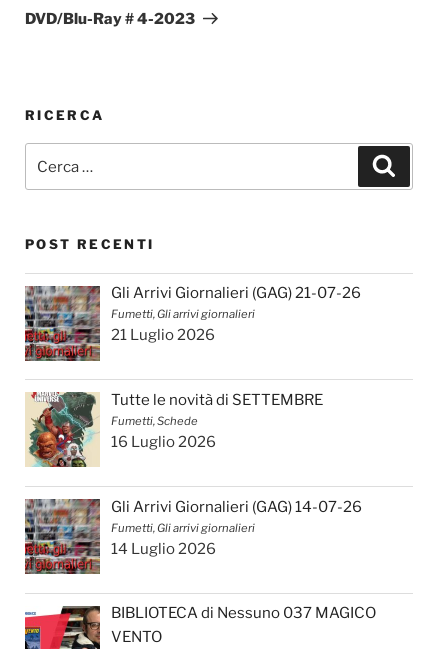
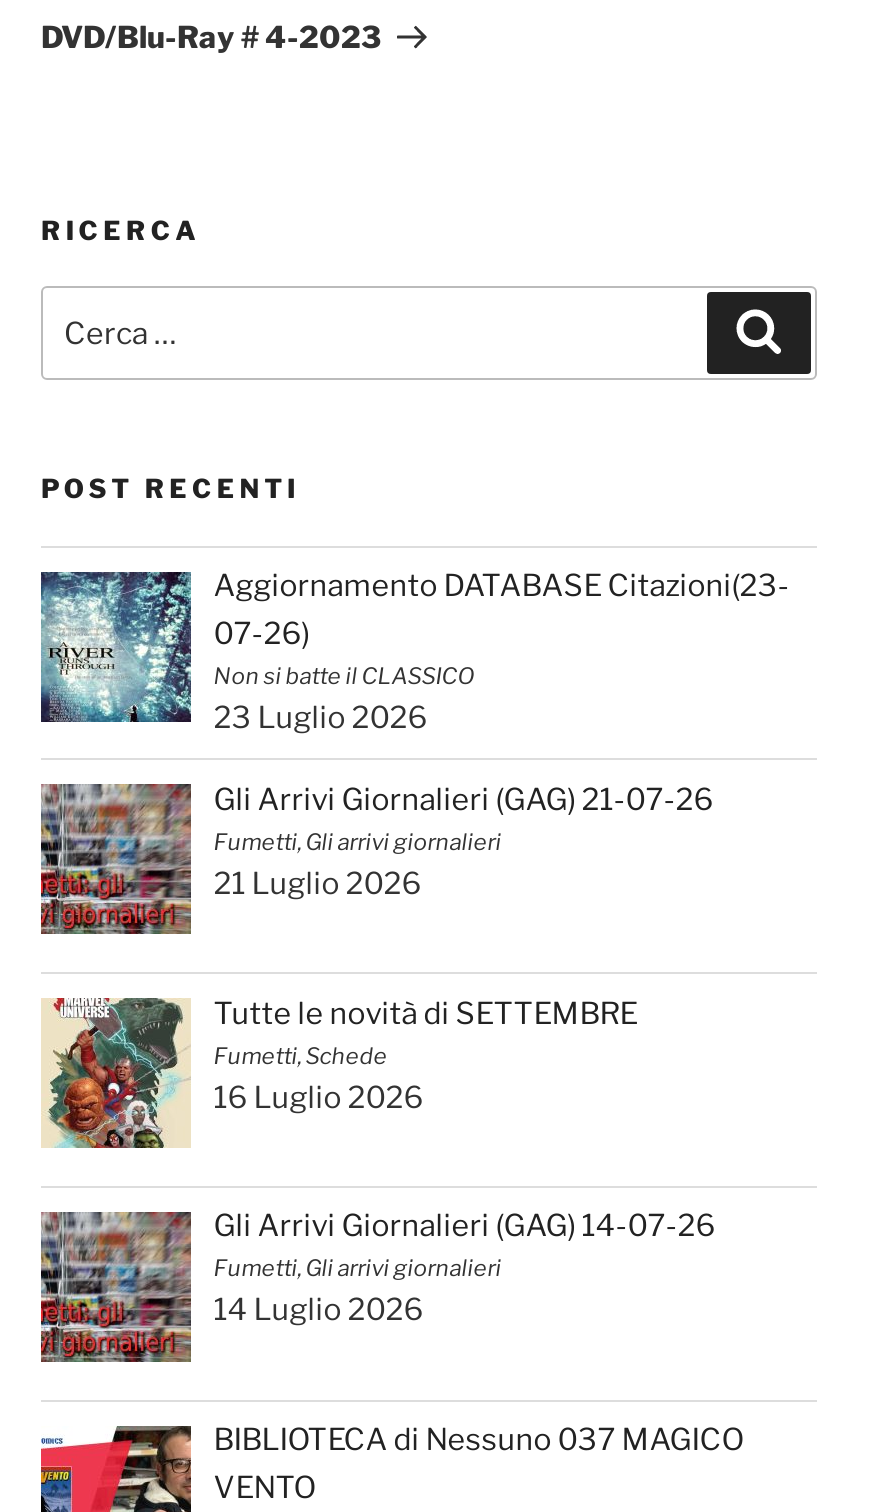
none -> [39,568,789,736] [image] | Aggiornamento DATABASE Citazioni(23- | 07-26) | Non si batte il CLASSICO | 23 Luglio 2026

